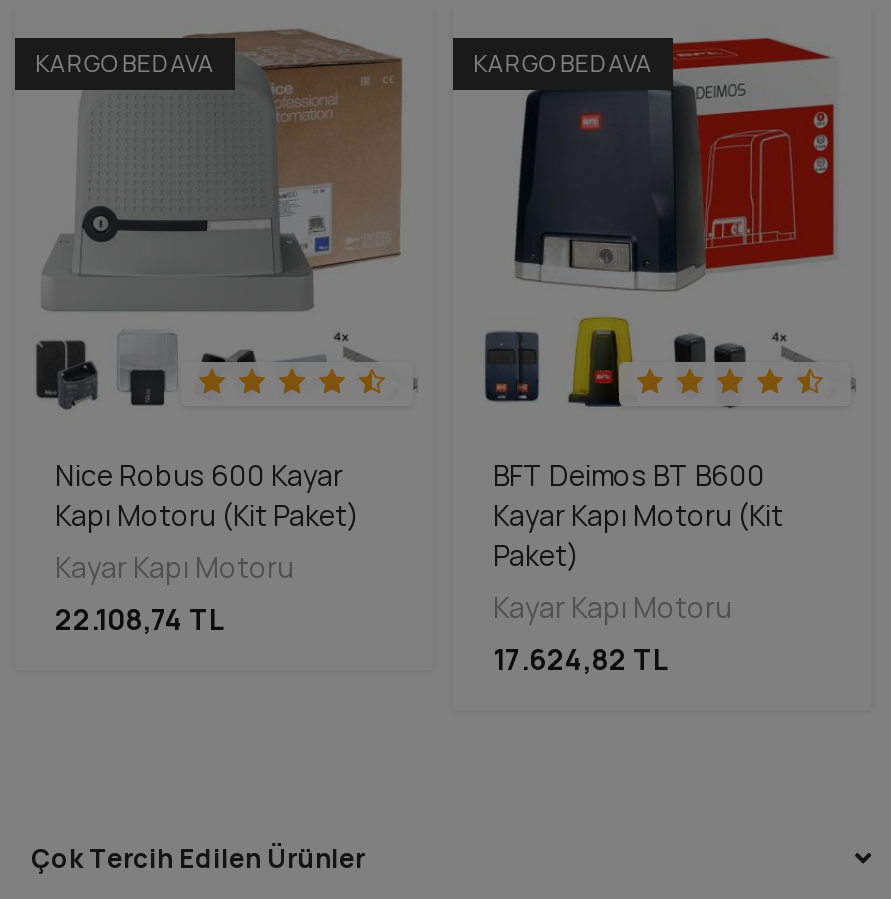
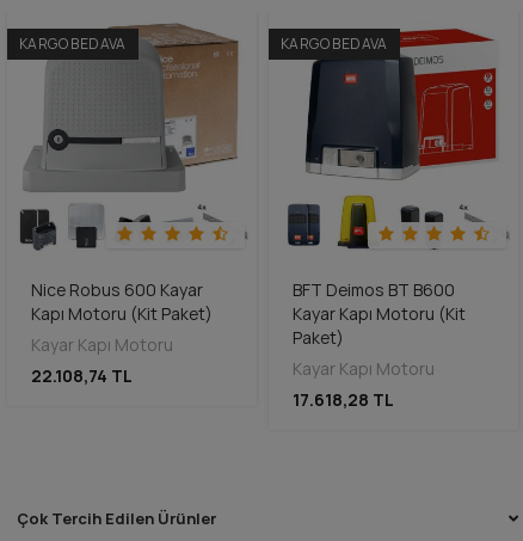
[493,640,669,678] 17.624,82 TL -> [293,388,394,411] 17.618,28 TL

